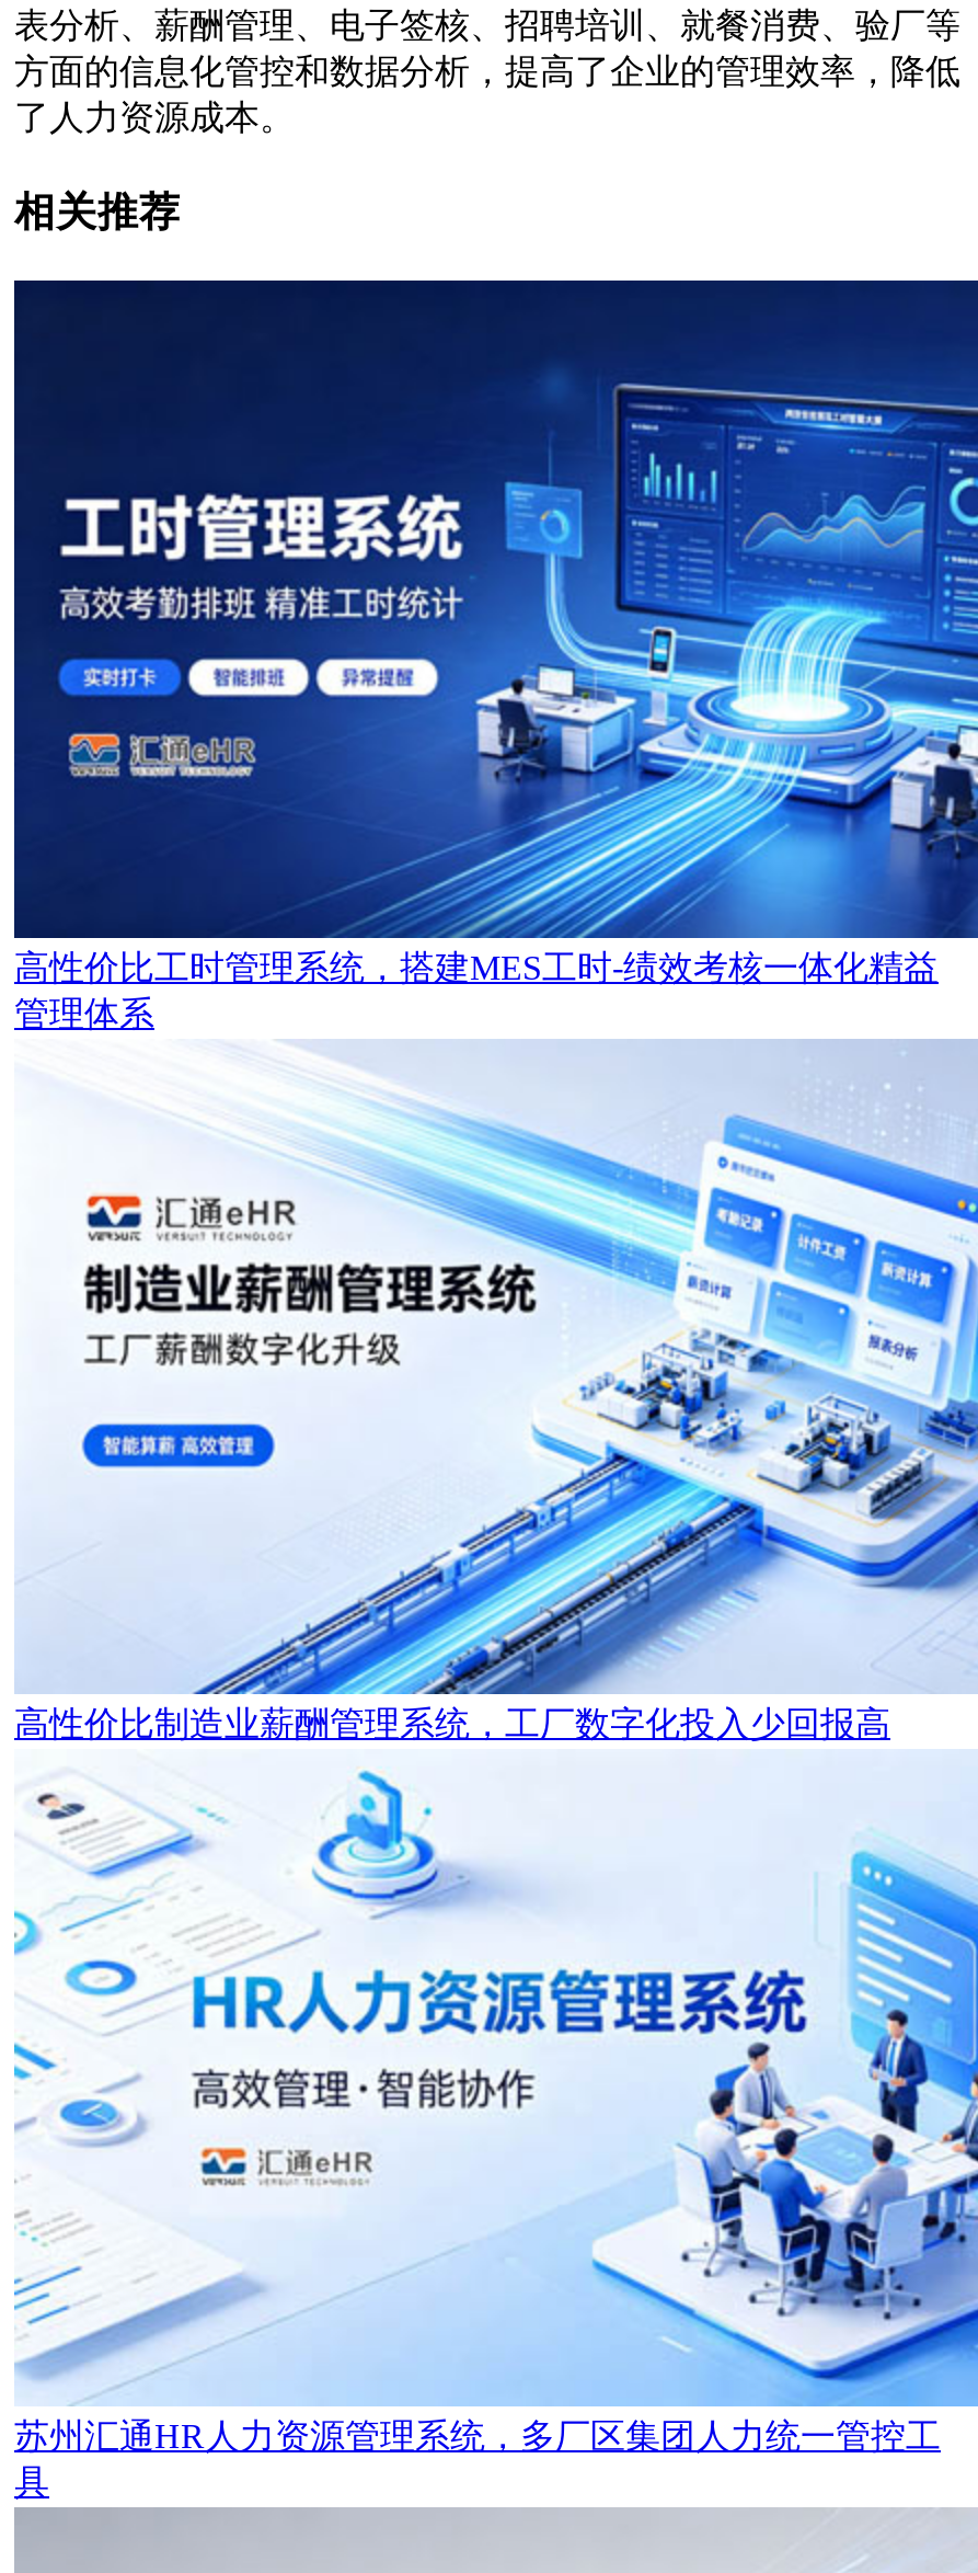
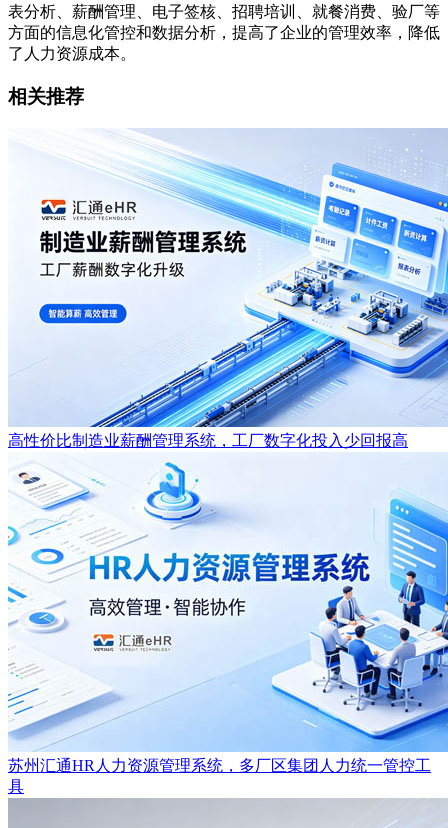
[12,278,971,1033] [image] | 高性价比工时管理系统，搭建MES工时-绩效考核一体化精益 | 管理体系 -> none

